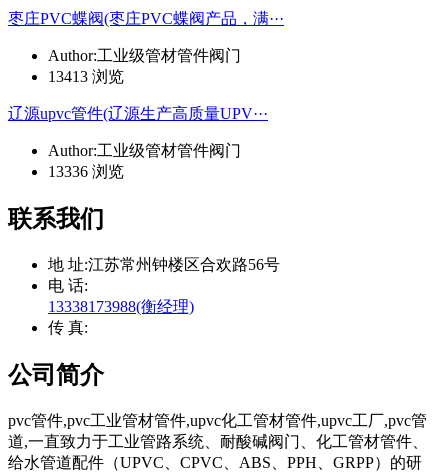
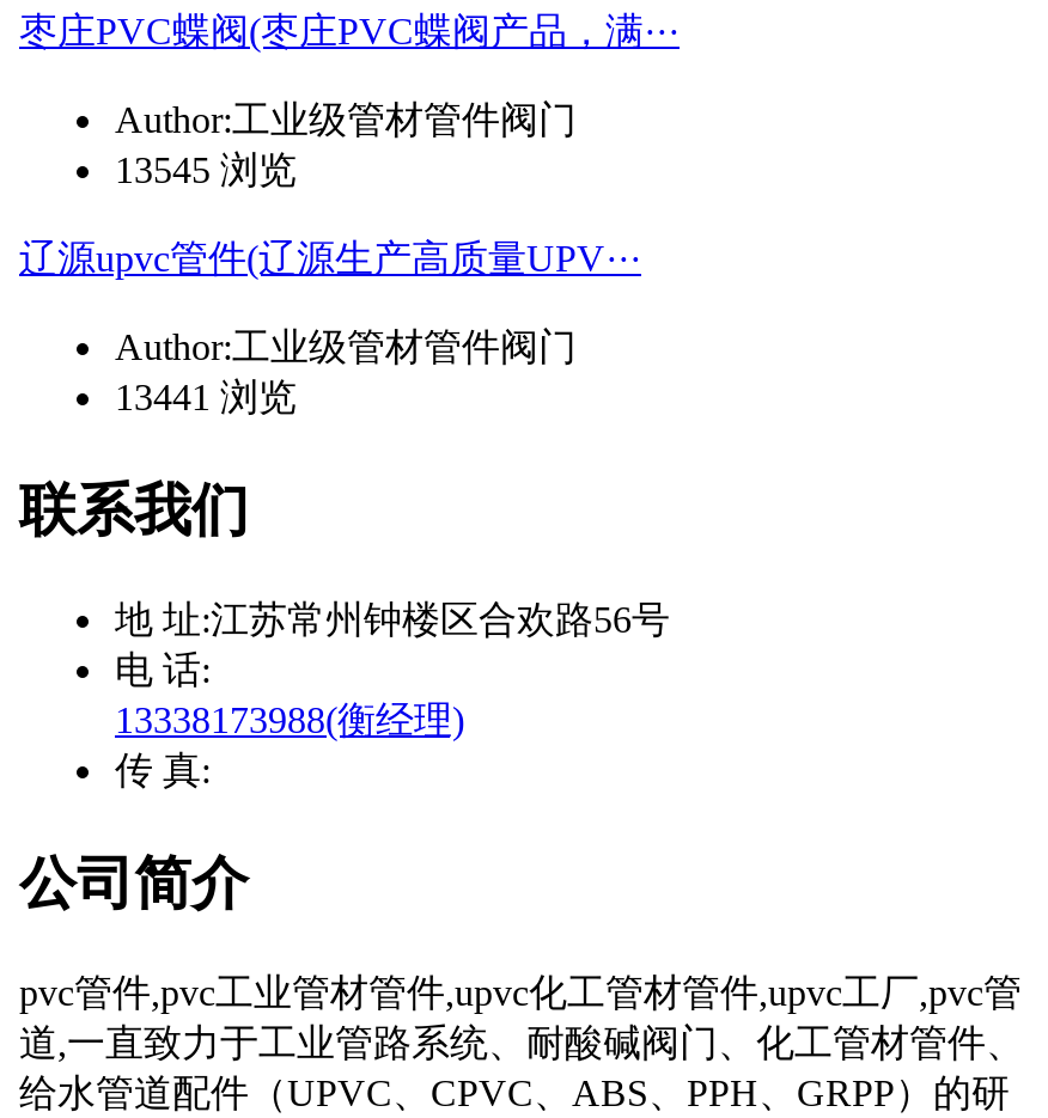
[48,68,124,85] 13413 浏览 -> [115,150,297,191] 13545 浏览
[48,163,124,180] 13336 浏览 -> [115,377,297,418] 13441 浏览

